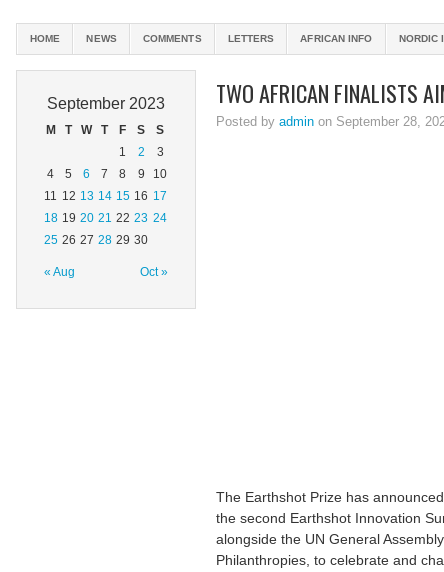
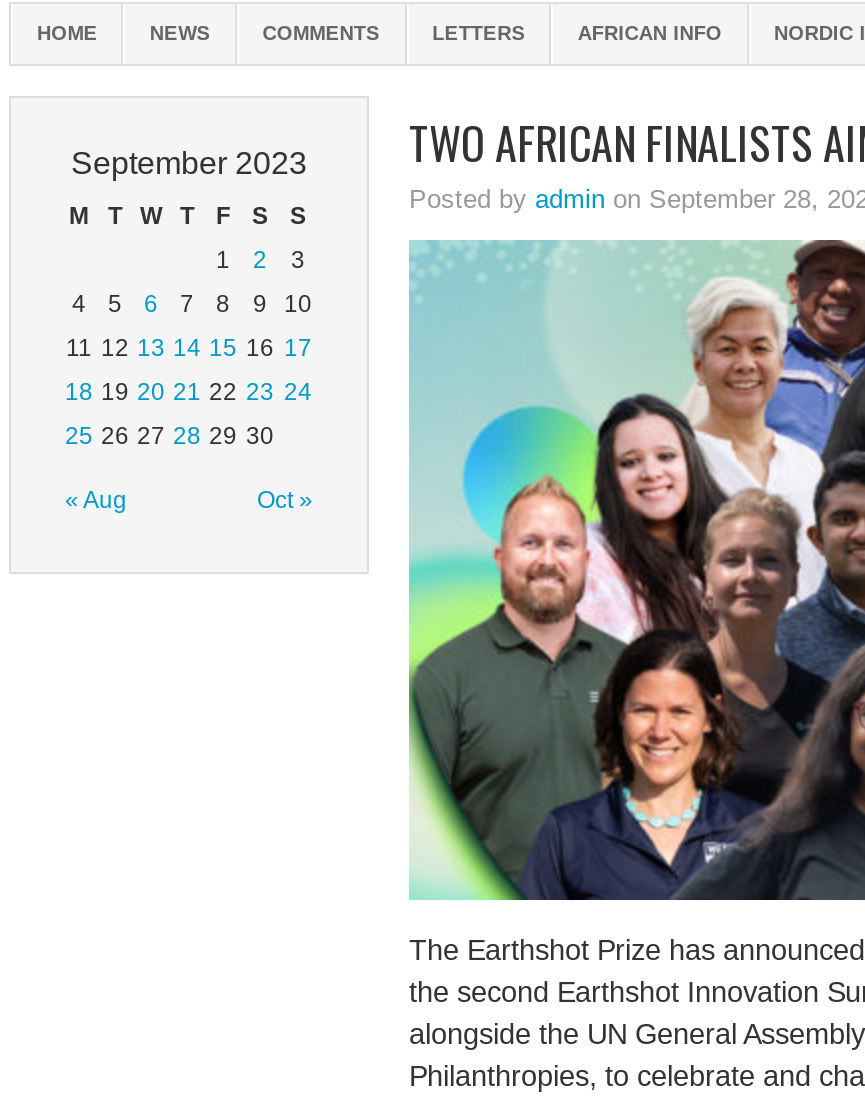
none -> [407,238,859,902] [image]

